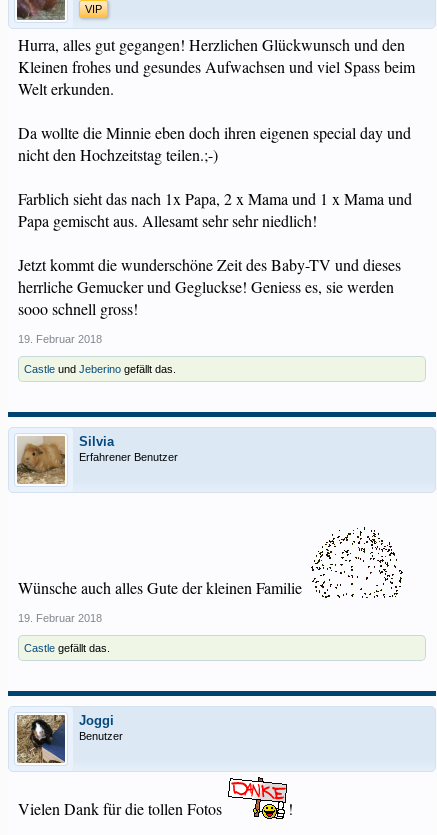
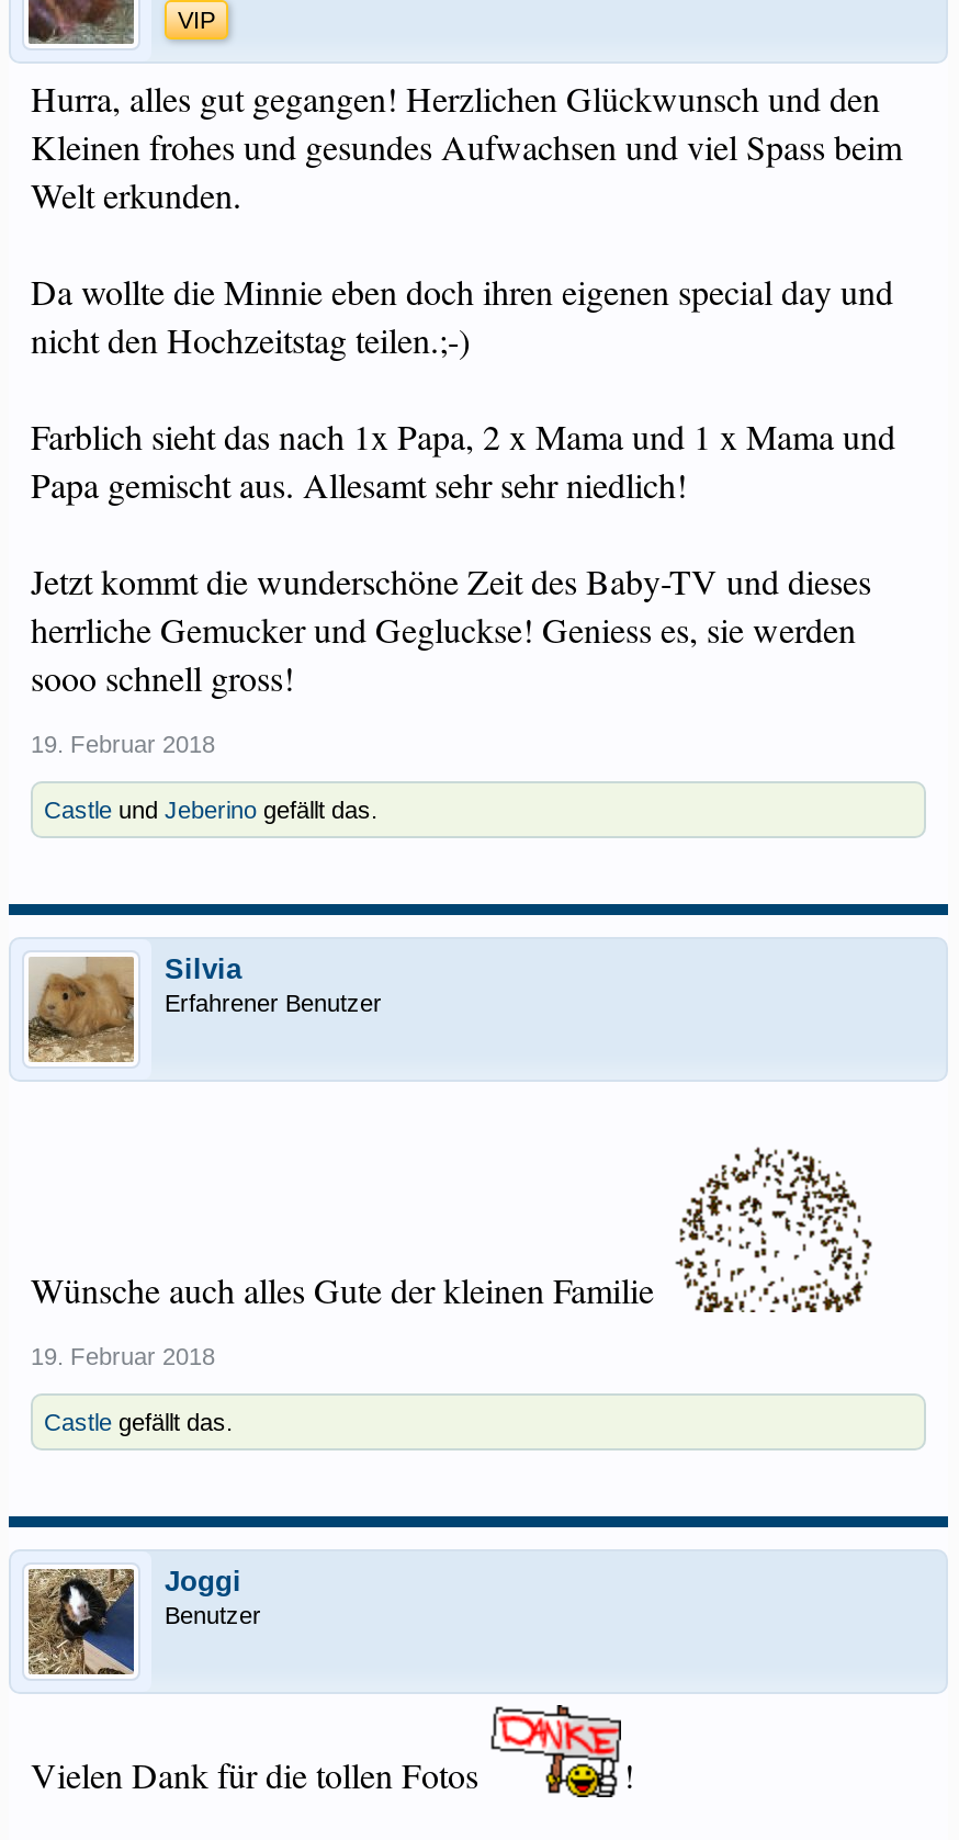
[310,524,404,598] [image] -> [674,1145,876,1314] [image]

